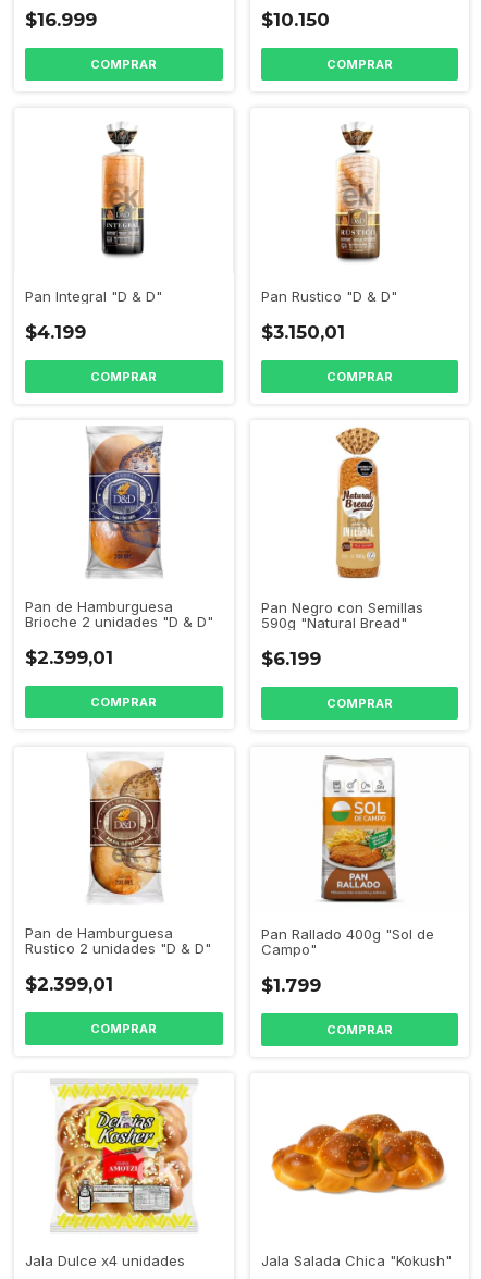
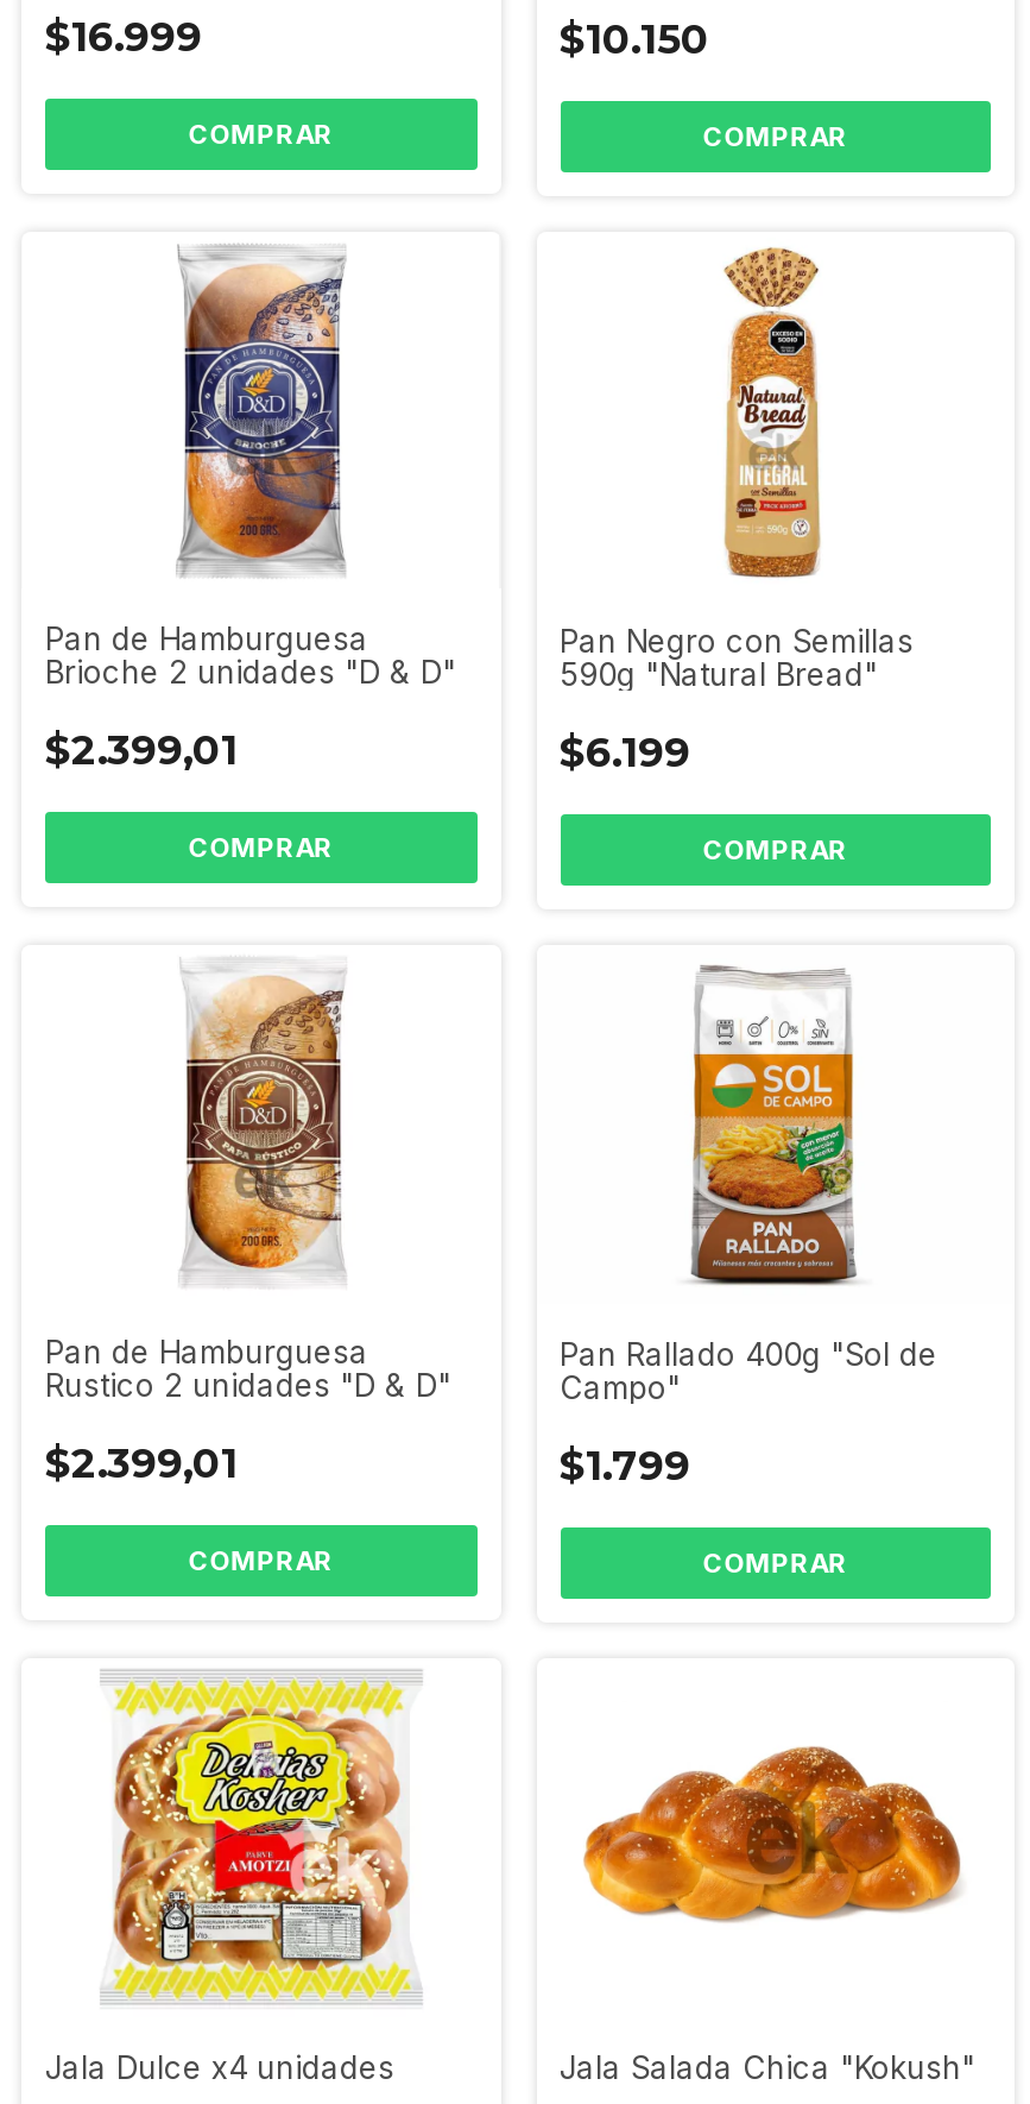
[25,125,162,342] [image] | Pan Integral "D & D" | $4.199 -> none
[261,122,397,342] [image] | Pan Rustico "D & D" | $3.150,01 -> none

